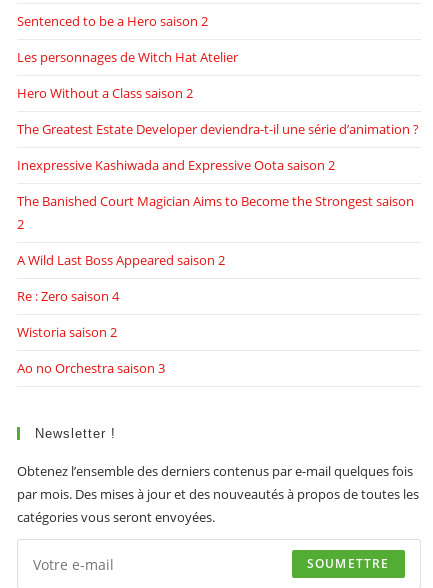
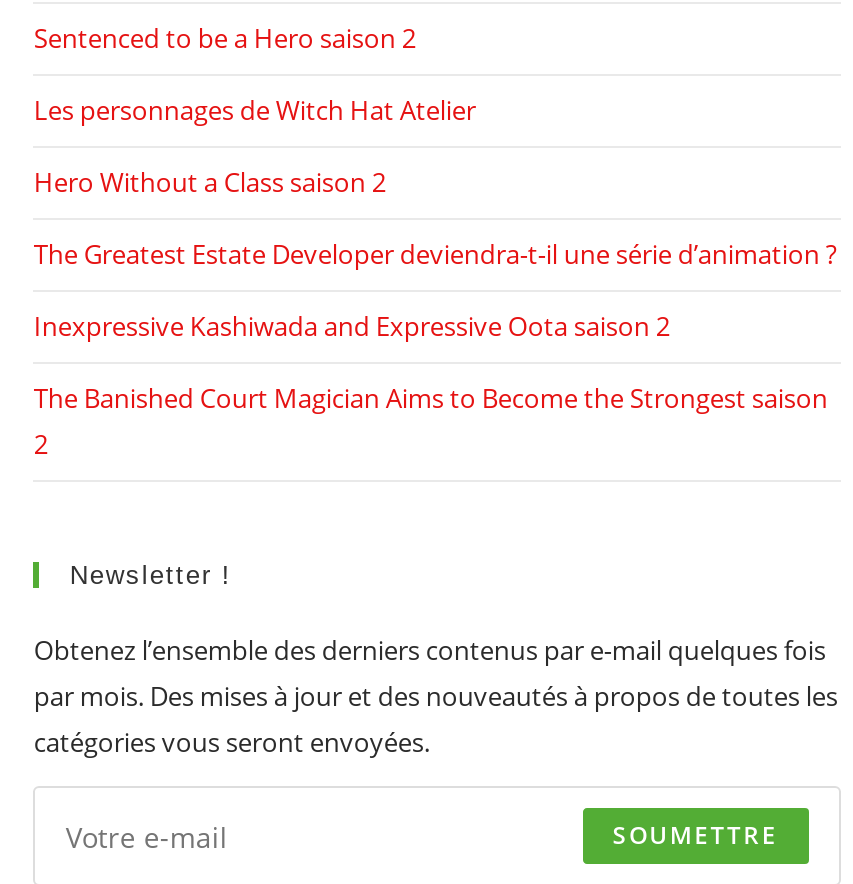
[17,251,225,377] A Wild Last Boss Appeared saison 2 | Re : Zero saison 4 | Wistoria saison 2 | Ao no Orchestra saison 3 -> none

